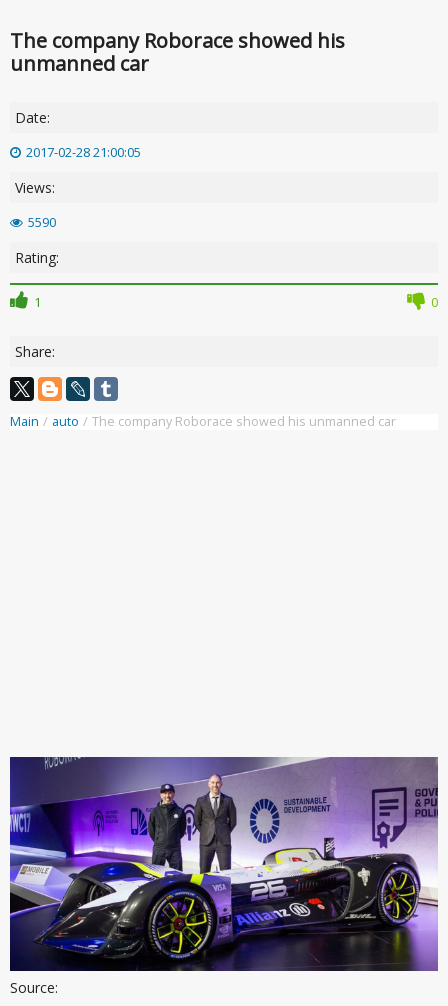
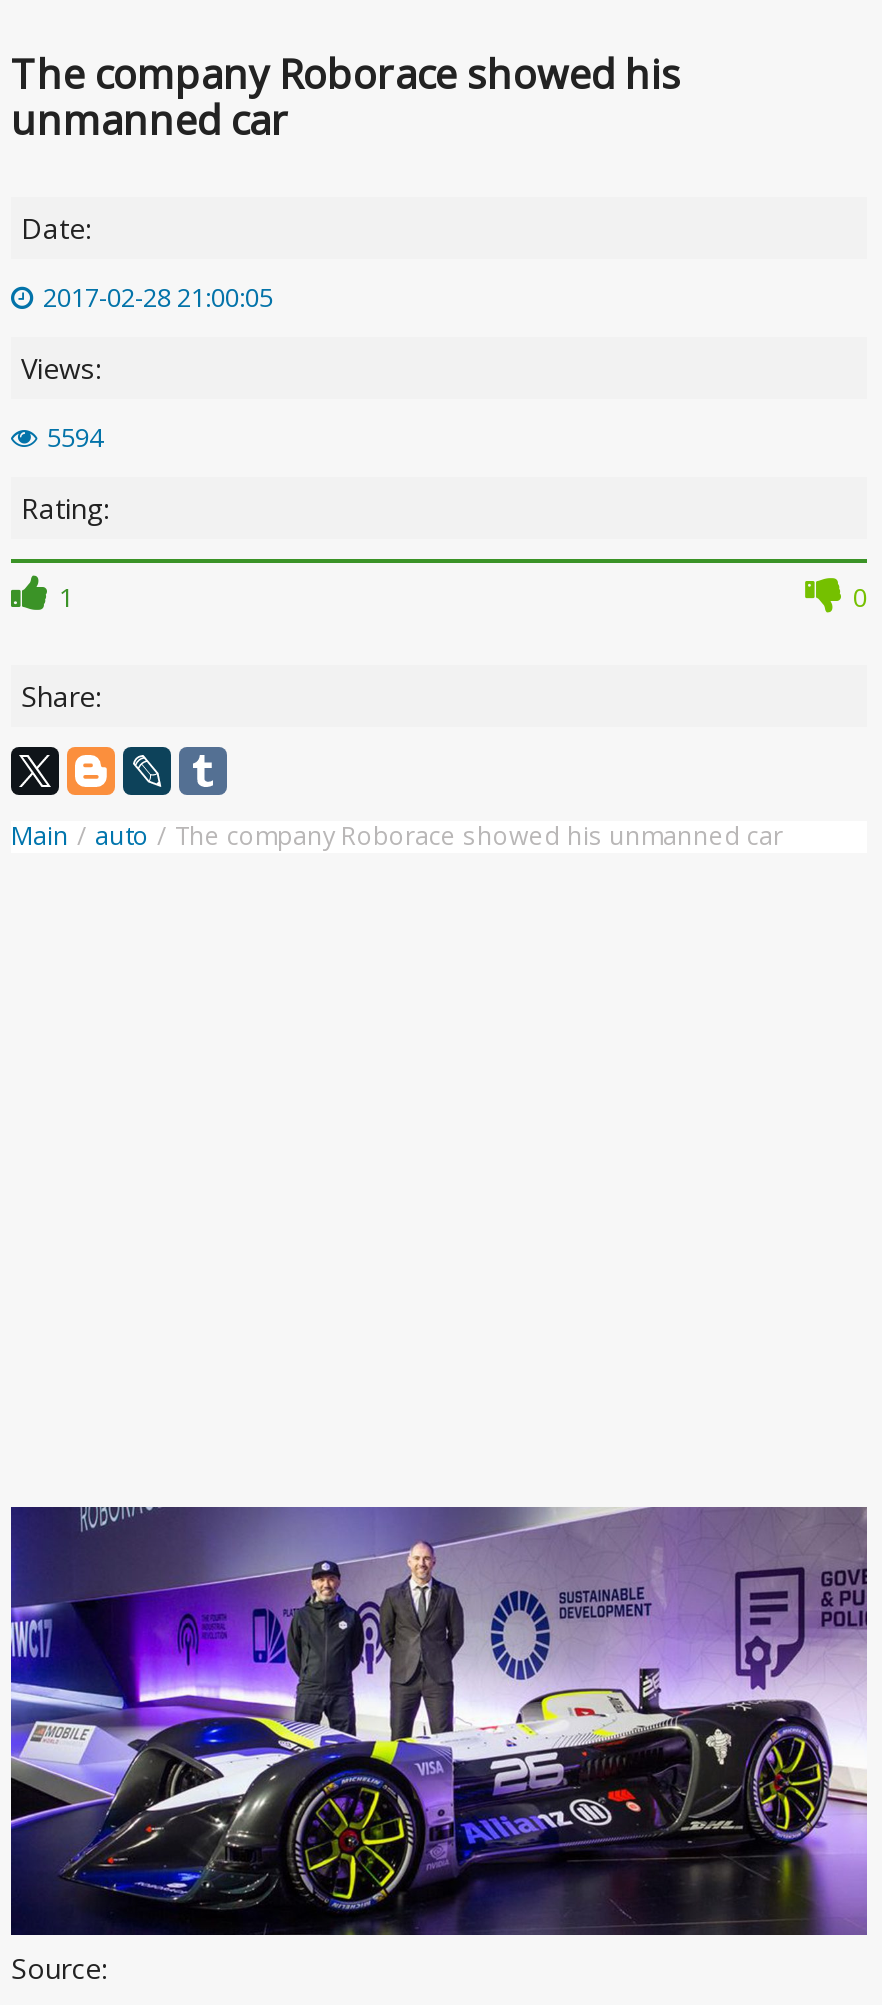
[28,213,56,231] 5590 -> [47,419,103,455] 5594

